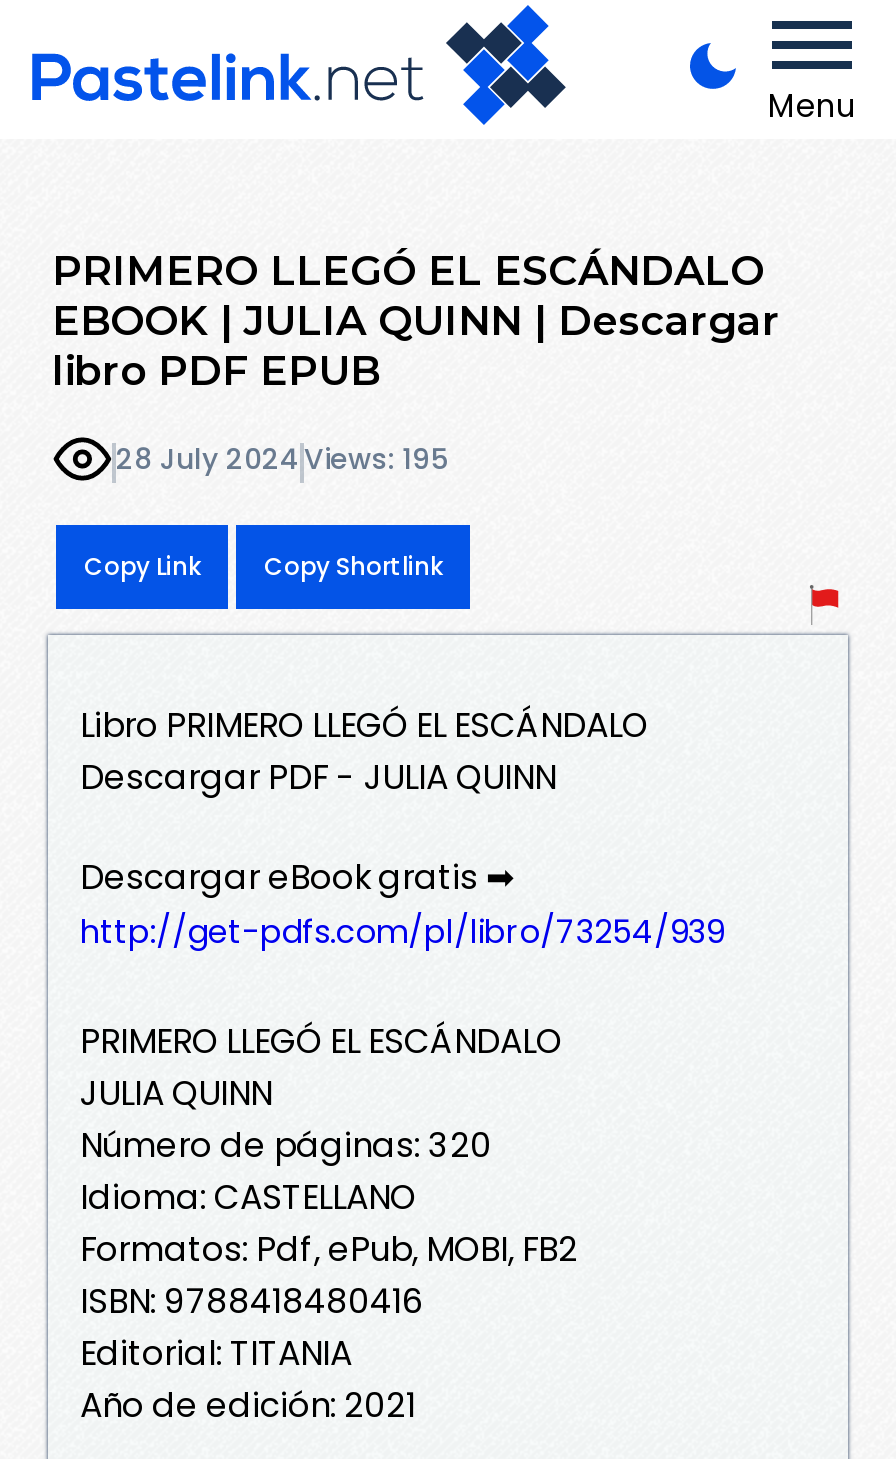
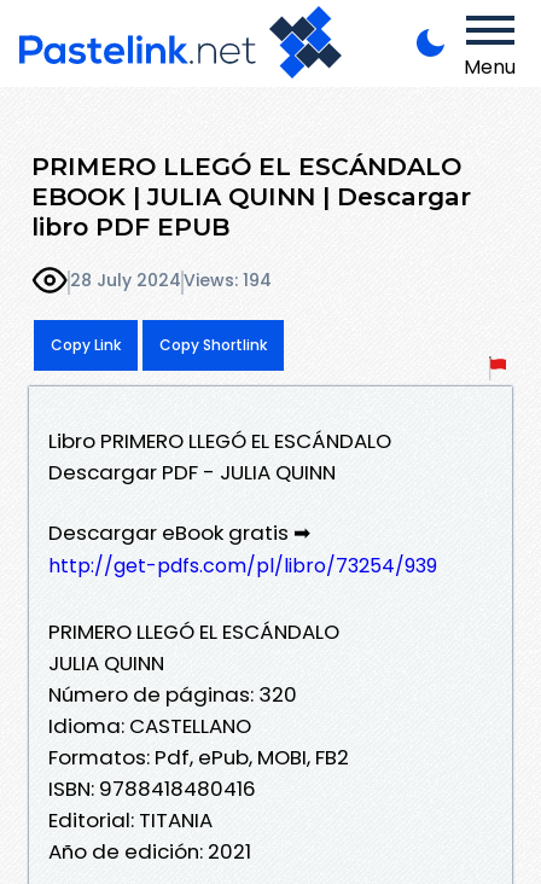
[116,440,448,480] 28 July 2024 Views: 195 -> [70,269,272,293] 28 July 2024 Views: 194

